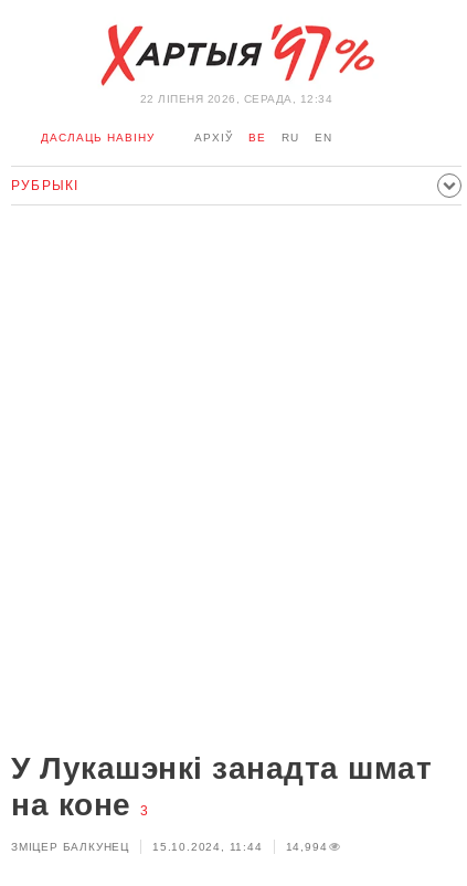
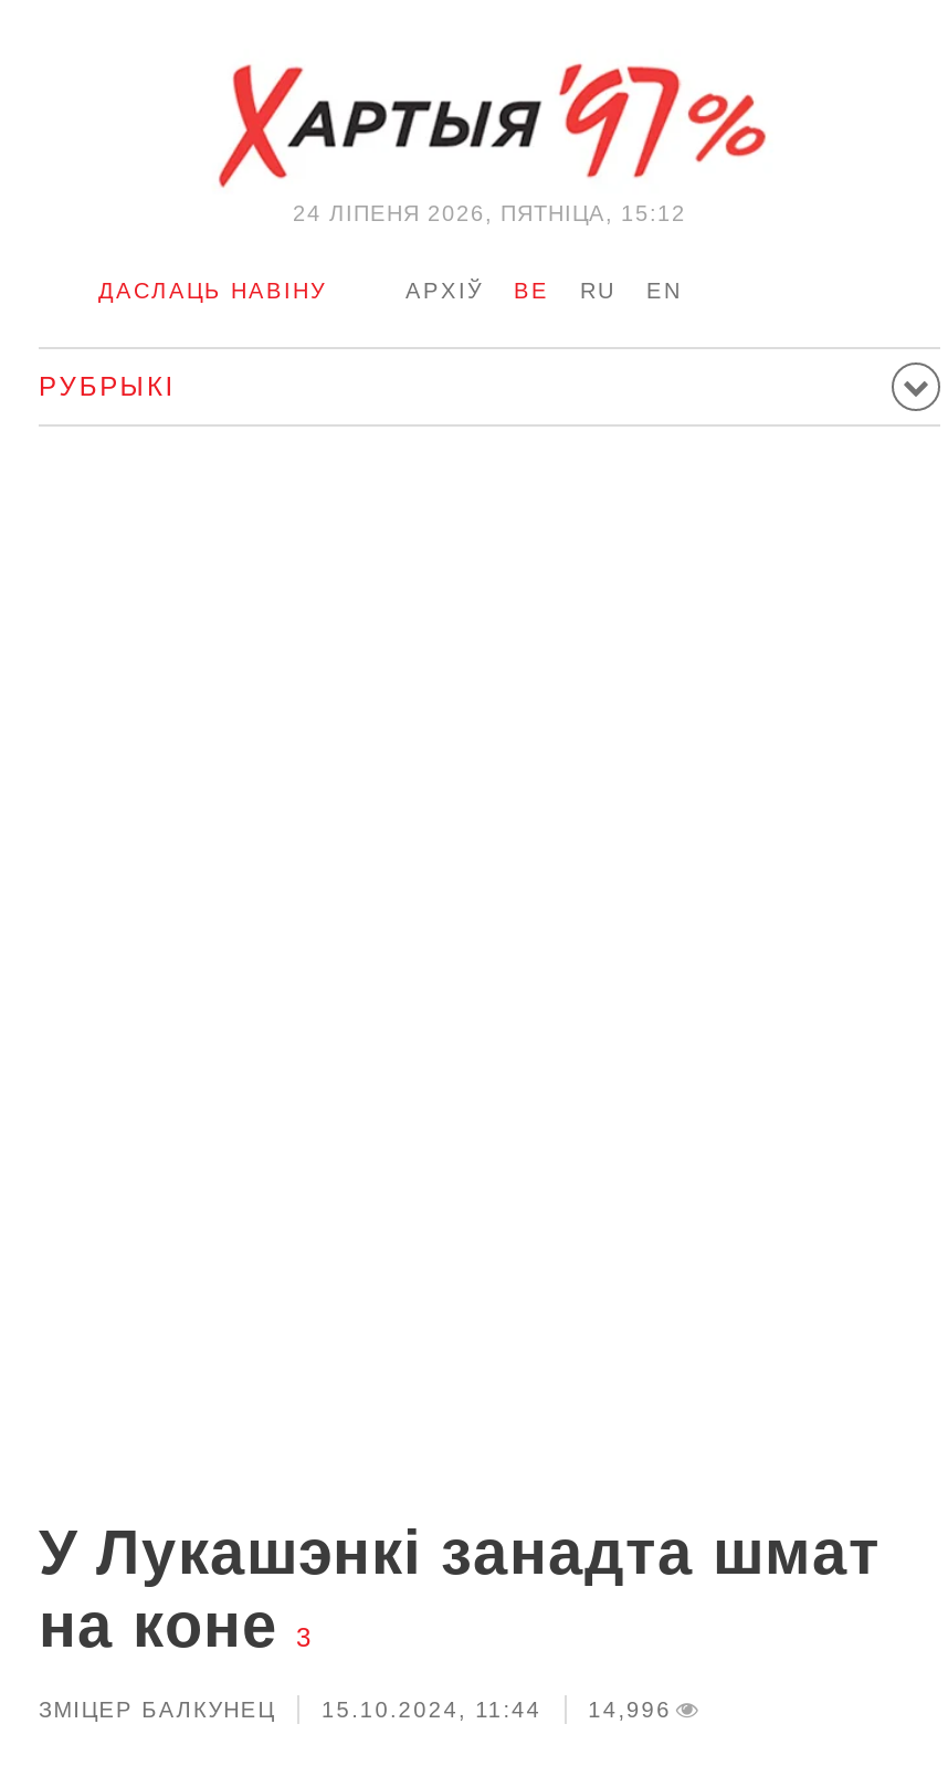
[140,93,333,105] 22 ЛIПЕНЯ 2026, СЕРАДА, 12:34 -> [293,201,686,225] 24 ЛIПЕНЯ 2026, ПЯТНІЦА, 15:12
[11,841,327,853] ЗМІЦЕР БАЛКУНЕЦ 15.10.2024, 11:44 14,994 -> [39,1697,672,1722] ЗМІЦЕР БАЛКУНЕЦ 15.10.2024, 11:44 14,996

